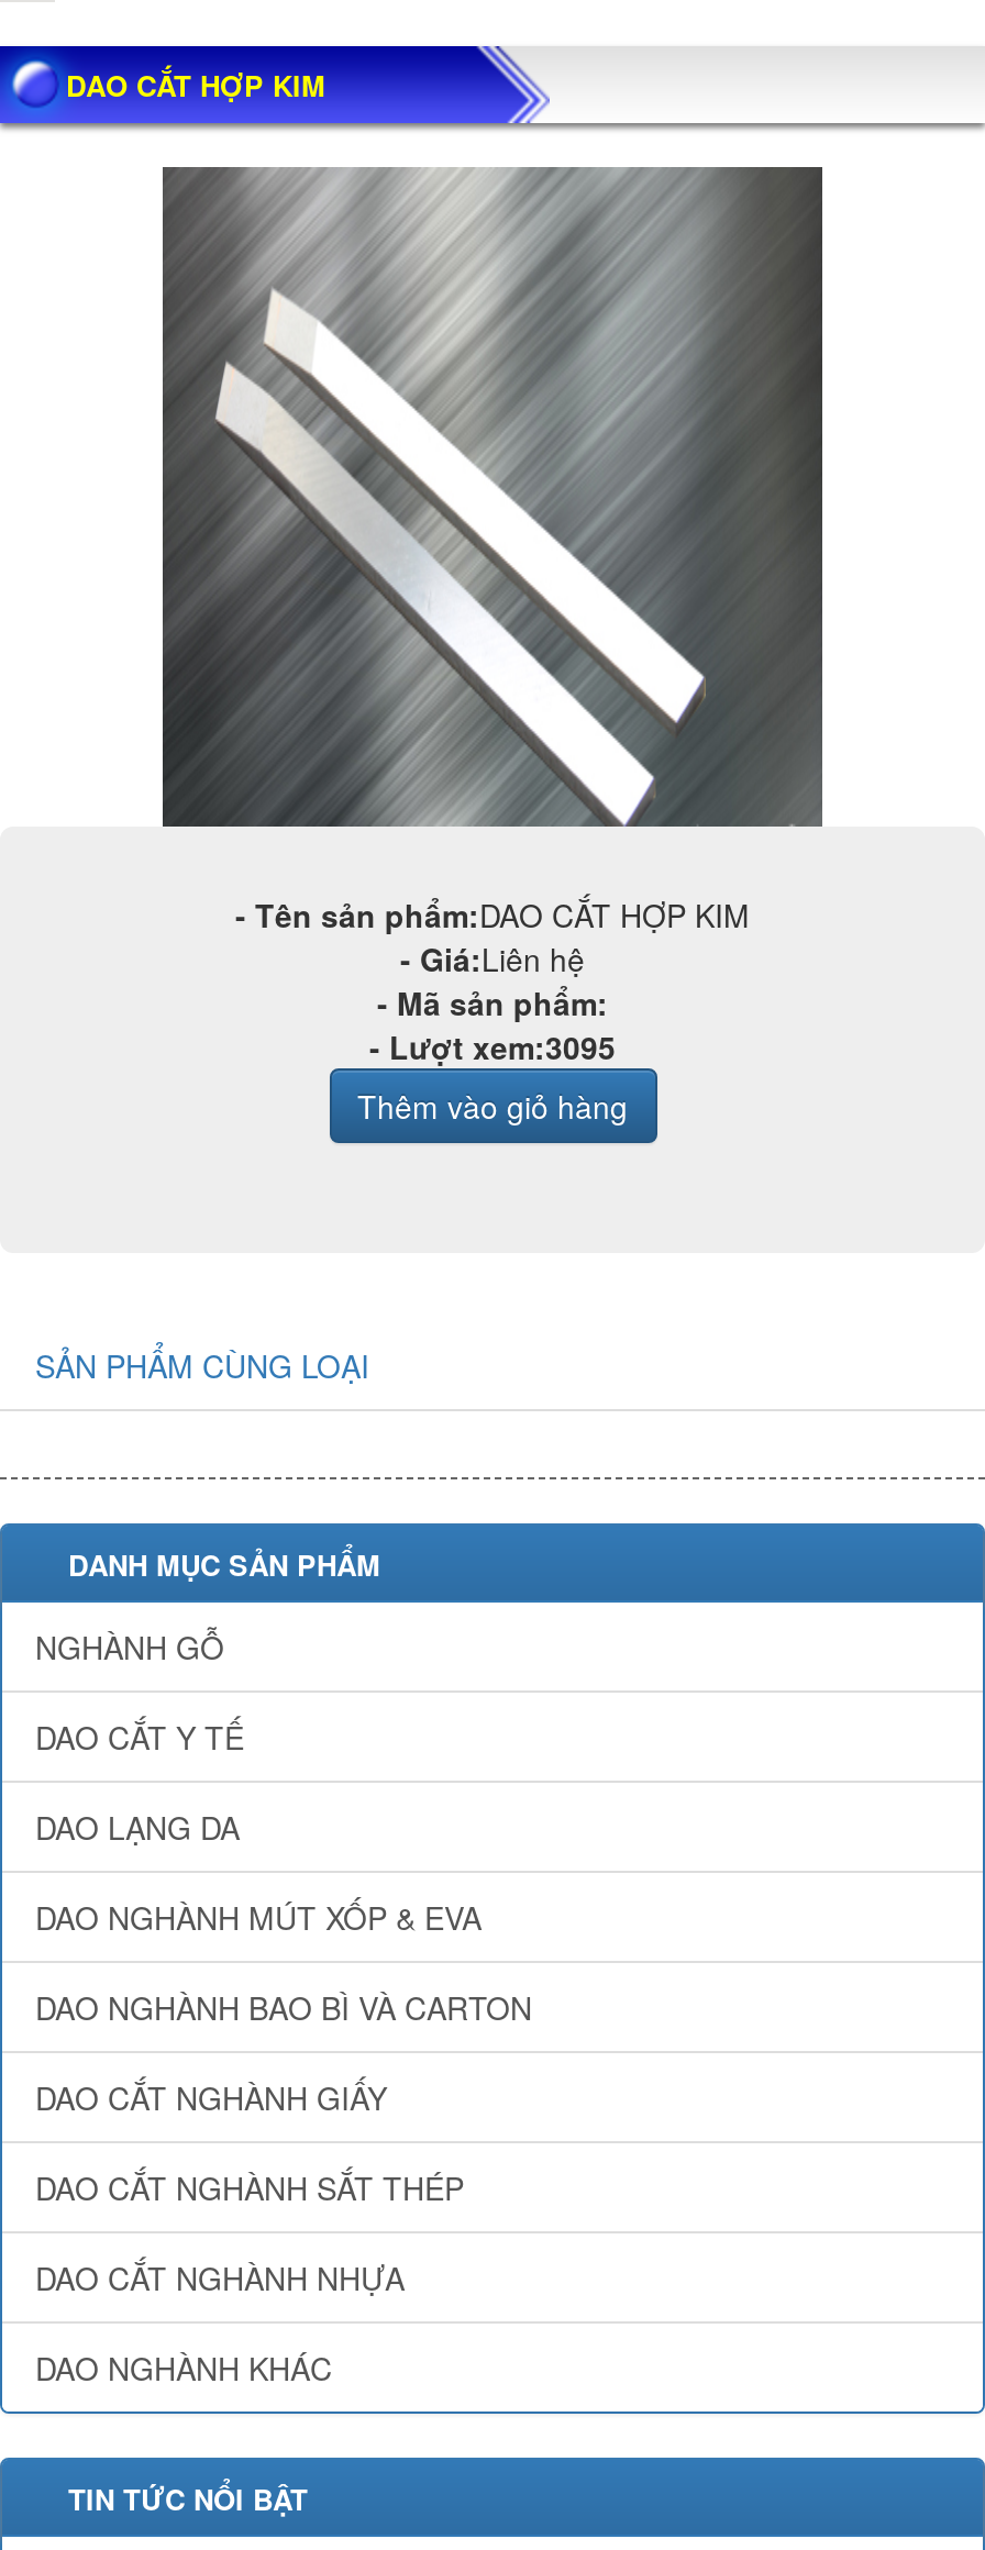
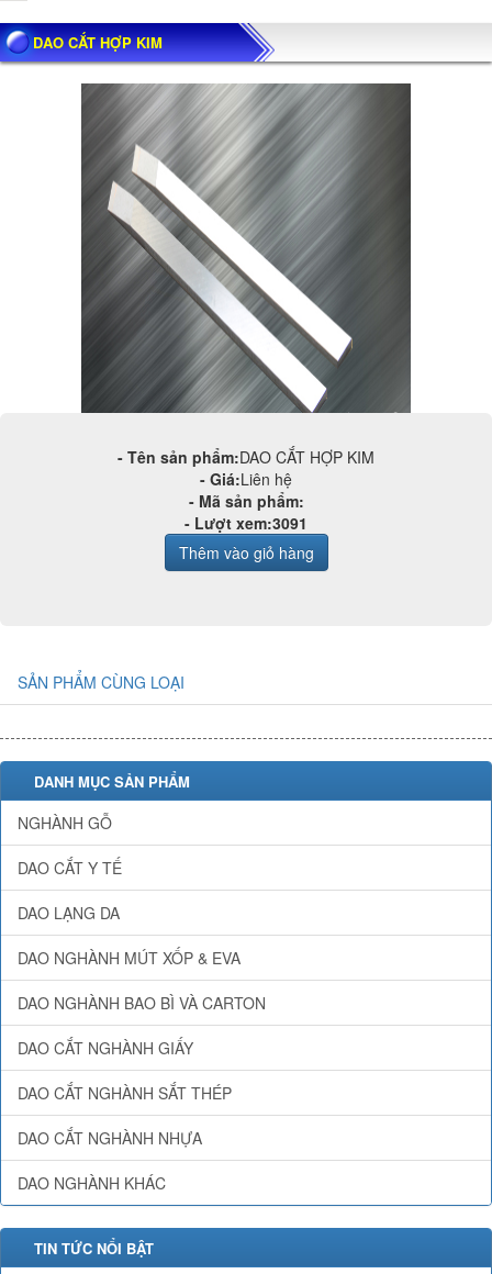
[369,1024,616,1068] - Lượt xem:3095 -> [185,512,307,534] - Lượt xem:3091

